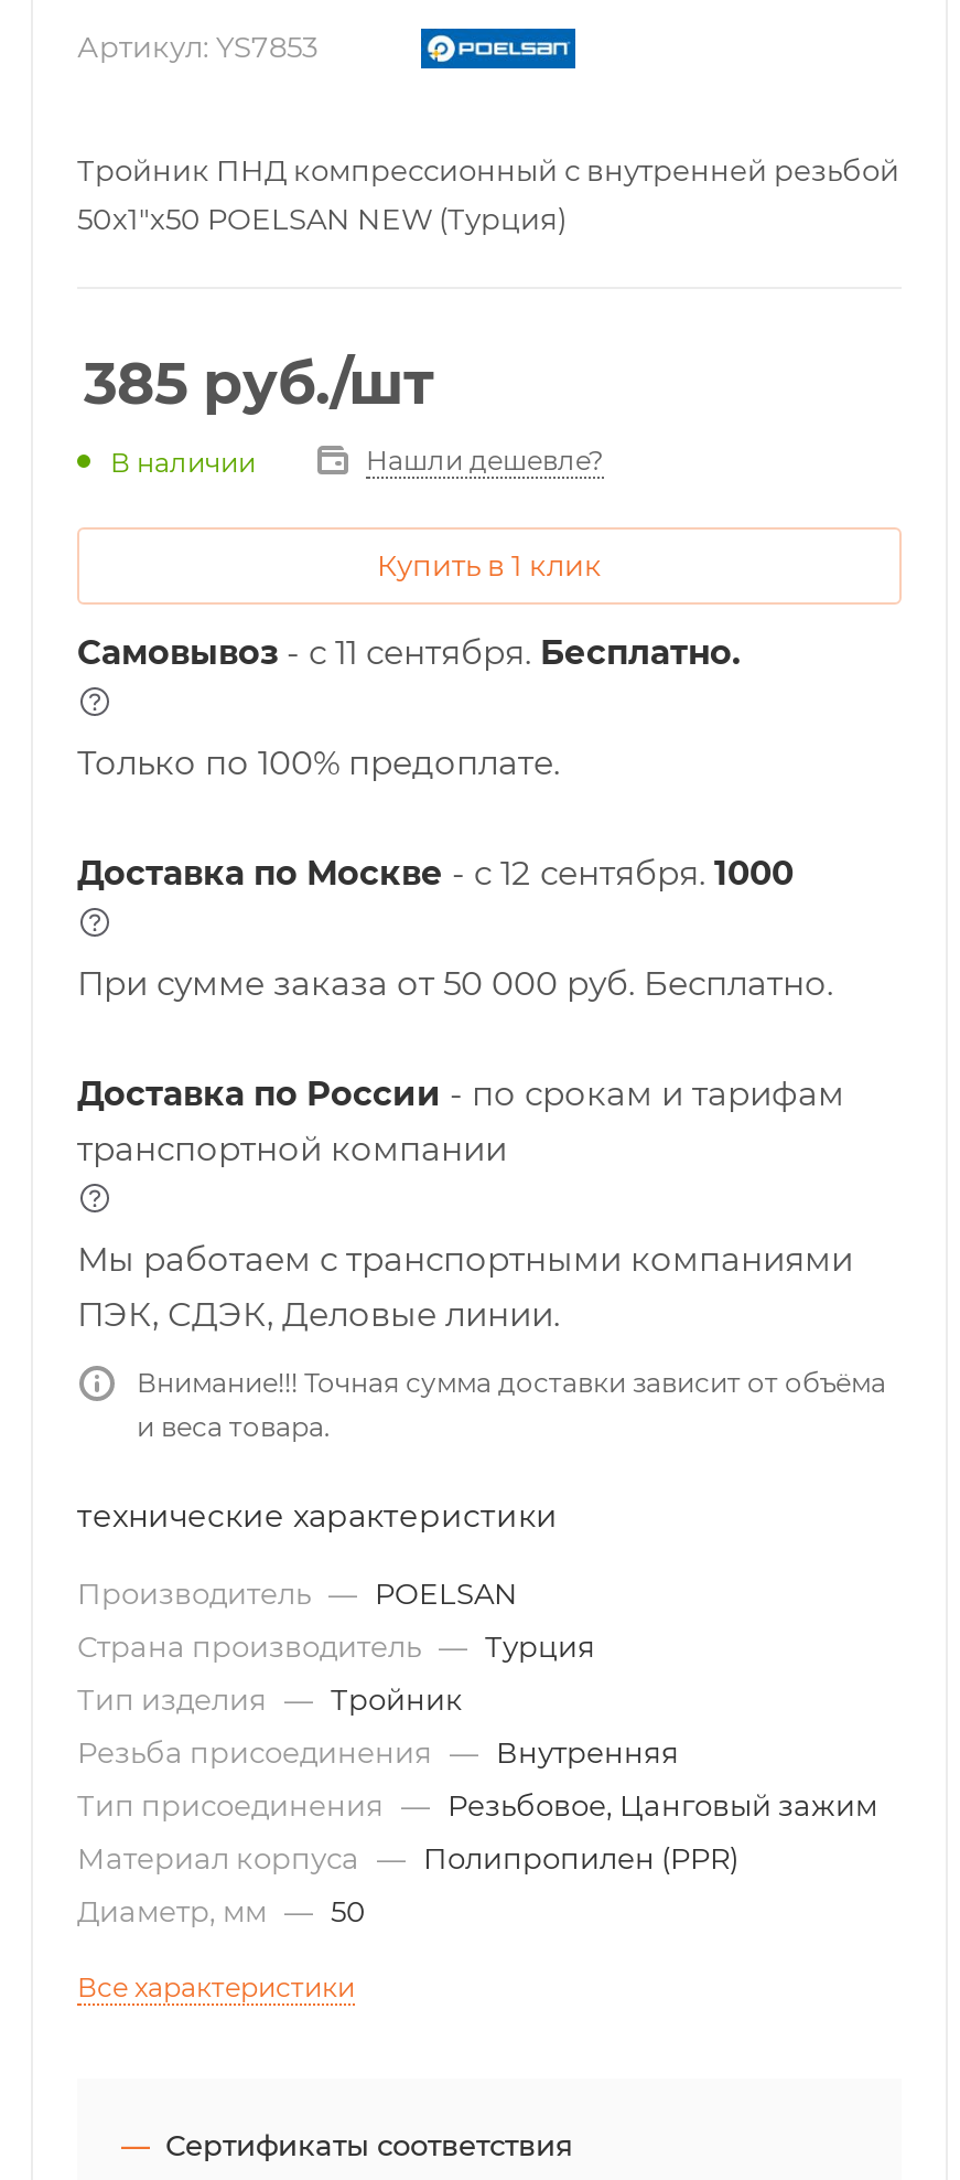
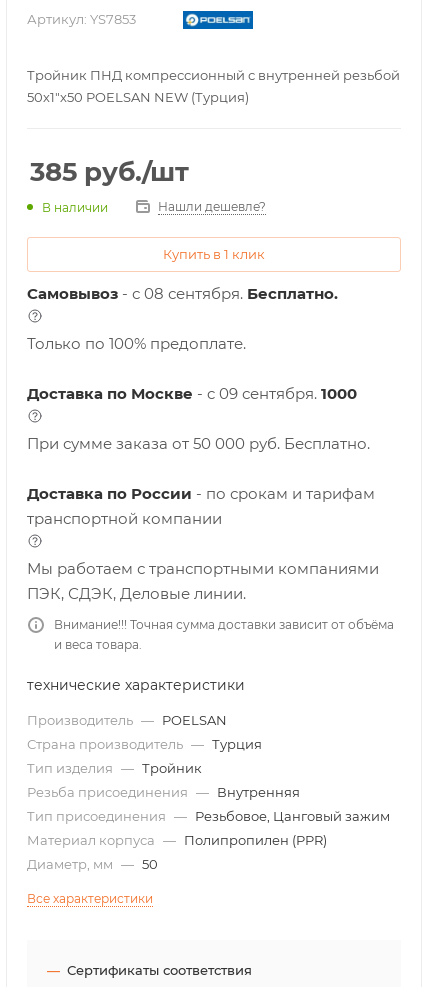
[77,631,741,673] Самовывоз - с 11 сентября. Бесплатно. -> [27,284,338,303] Самовывоз - с 08 сентября. Бесплатно.
[77,852,794,894] Доставка по Москве - c 12 сентября. 1000 -> [27,384,357,403] Доставка по Москве - c 09 сентября. 1000

